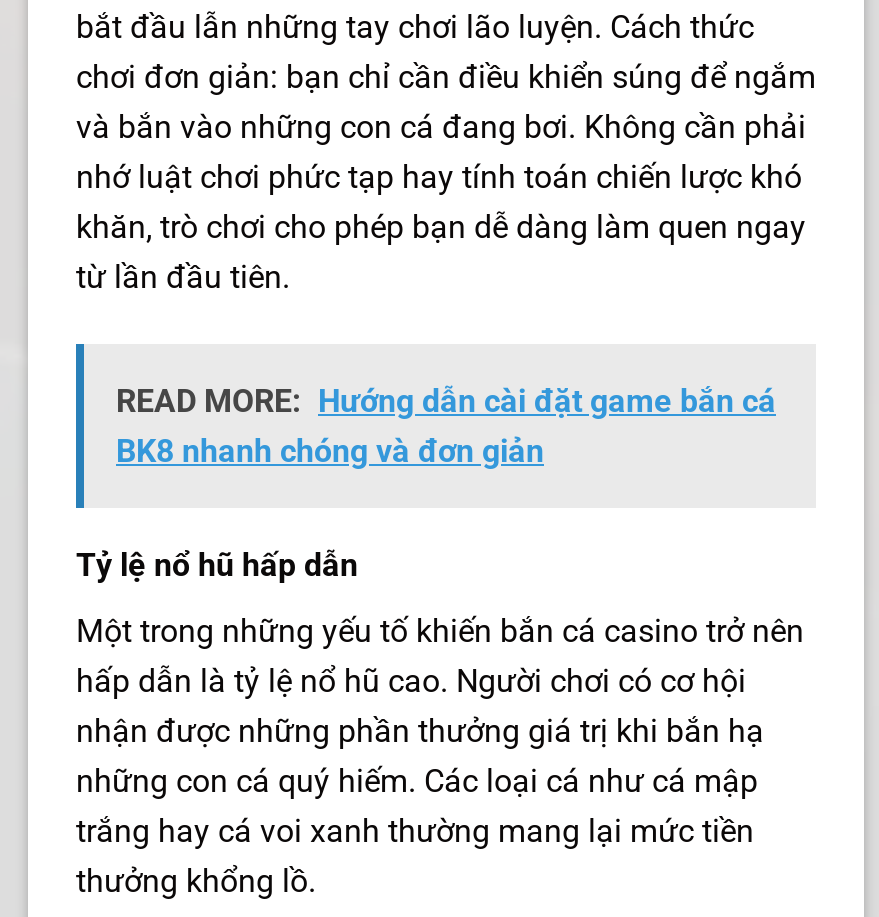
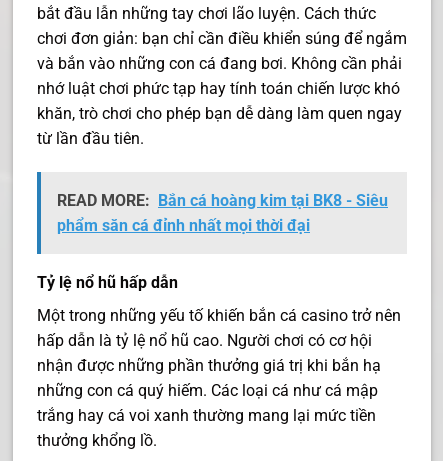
[116,381,776,469] READ MORE: Hướng dẫn cài đặt game bắn cá | BK8 nhanh chóng và đơn giản -> [57,191,388,235] READ MORE: Bắn cá hoàng kim tại BK8 - Siêu | phẩm săn cá đỉnh nhất mọi thời đại

